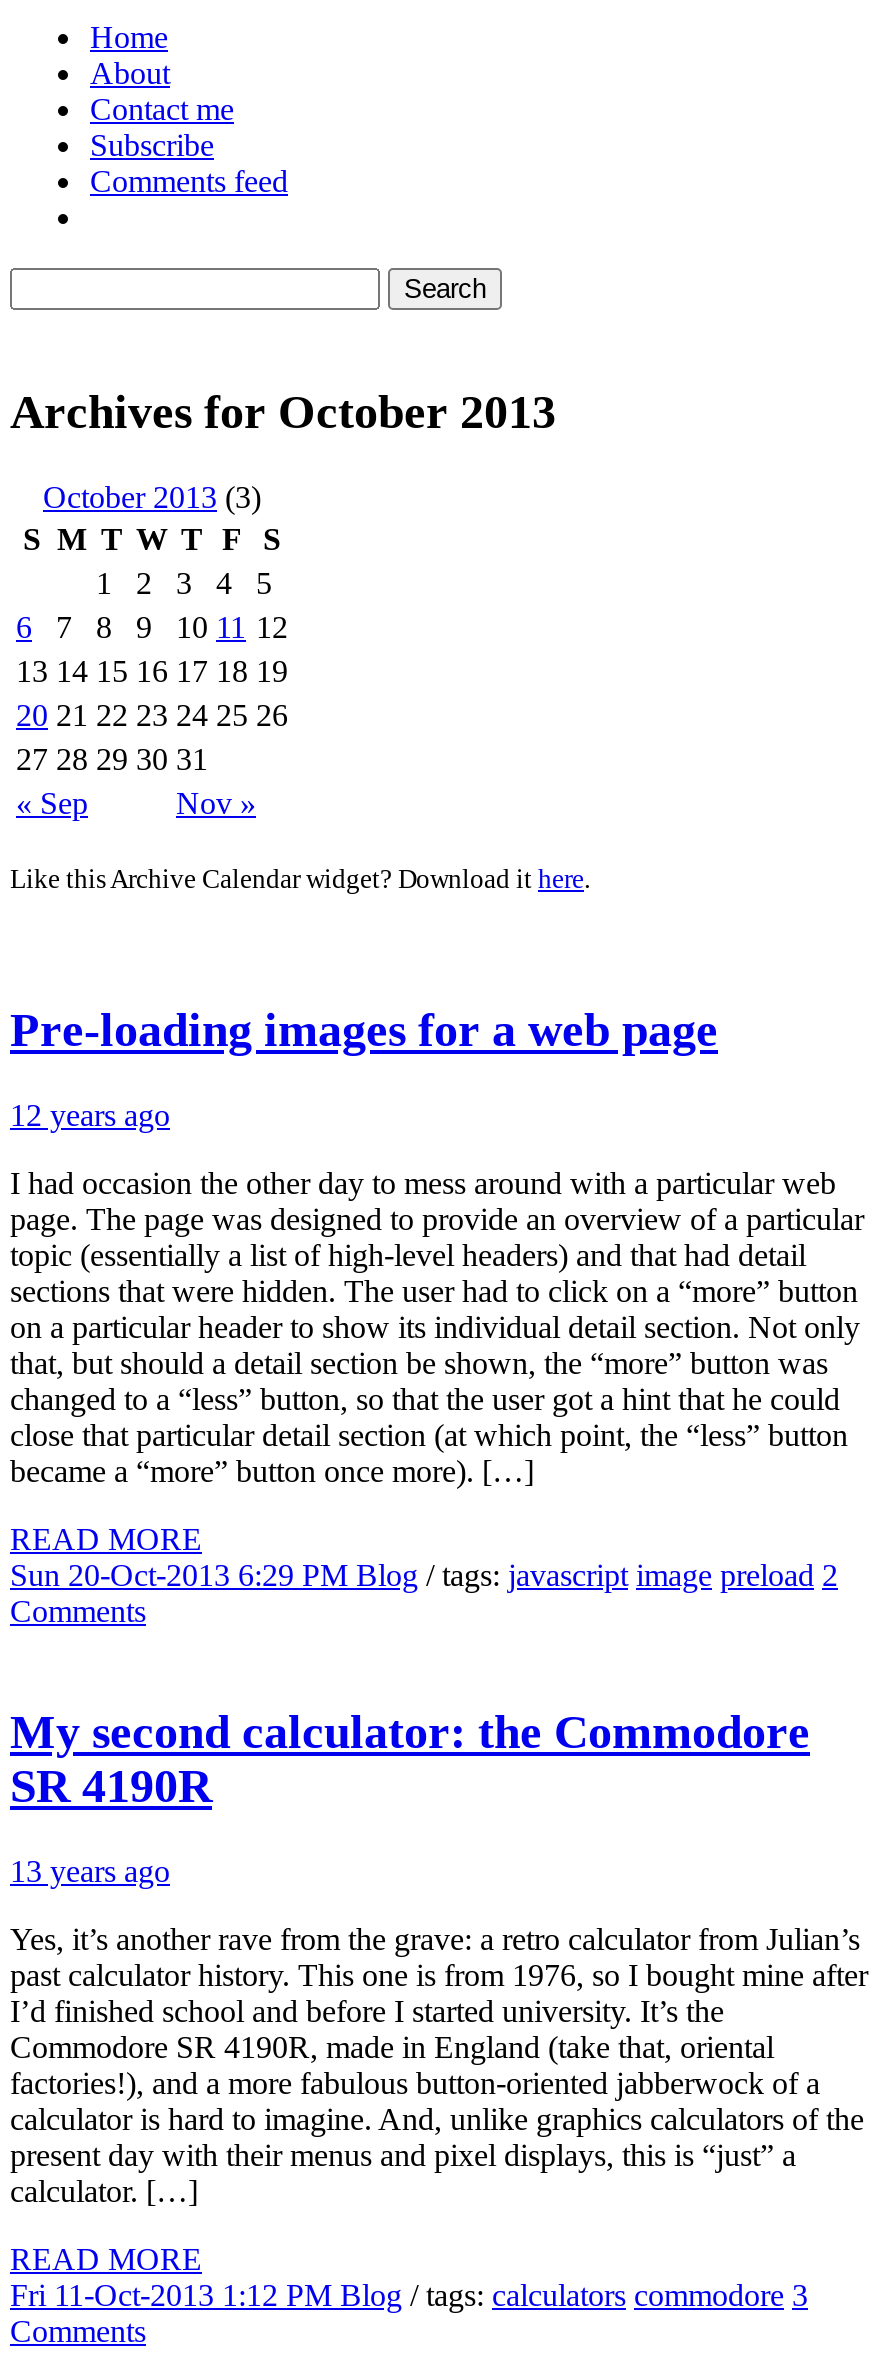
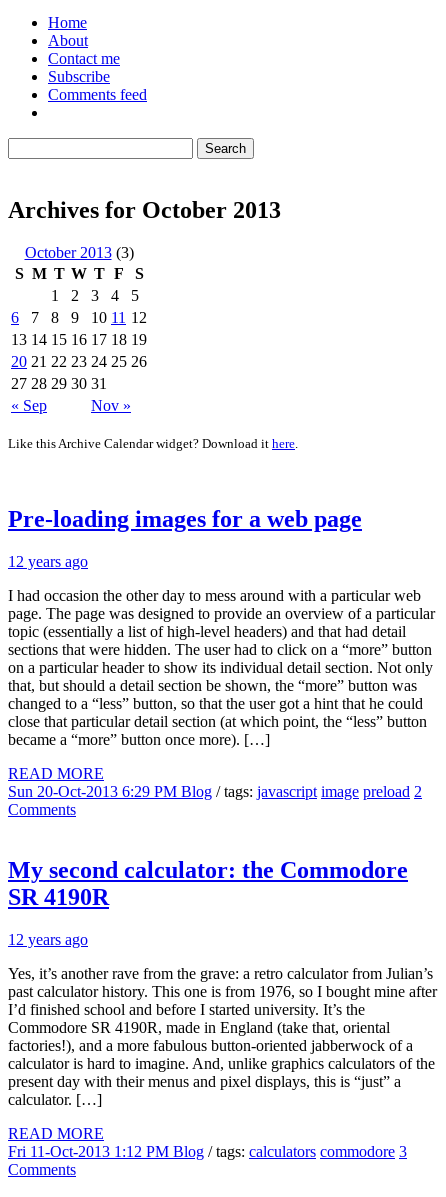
[10,1854,170,1888] 13 years ago -> [8,931,88,948] 12 years ago

